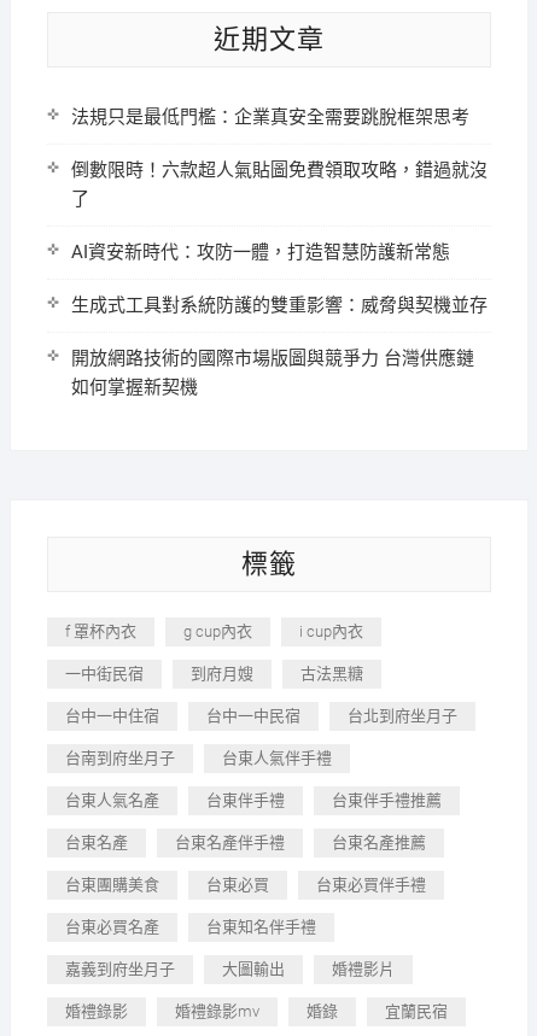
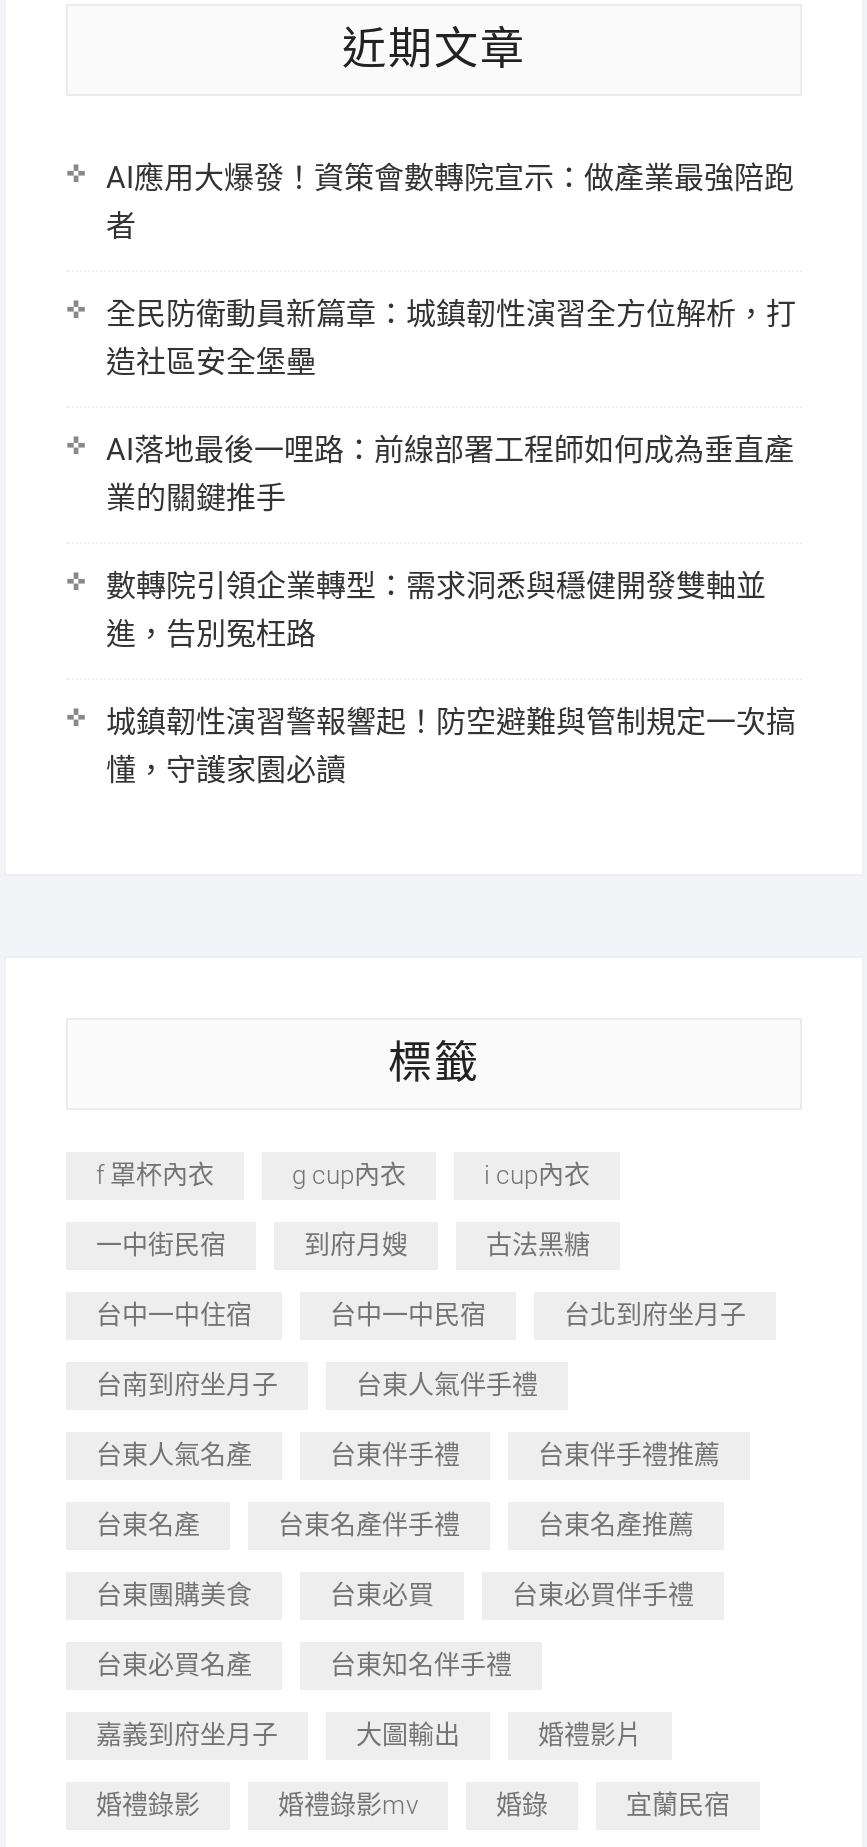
[71,106,469,128] 法規只是最低門檻：企業真安全需要跳脫框架思考 -> [106,160,794,244] AI應用大爆發！資策會數轉院宣示：做產業最強陪跑 | 者
[71,159,488,210] 倒數限時！六款超人氣貼圖免費領取攻略，錯過就沒 | 了 -> [106,296,796,380] 全民防衛動員新篇章：城鎮韌性演習全方位解析，打 | 造社區安全堡壘
[71,241,450,263] AI資安新時代：攻防一體，打造智慧防護新常態 -> [106,432,794,516] AI落地最後一哩路：前線部署工程師如何成為垂直產 | 業的關鍵推手
[71,294,488,316] 生成式工具對系統防護的雙重影響：威脅與契機並存 -> [106,568,766,652] 數轉院引領企業轉型：需求洞悉與穩健開發雙軸並 | 進，告別冤枉路
[71,347,474,398] 開放網路技術的國際市場版圖與競爭力 台灣供應鏈 | 如何掌握新契機 -> [106,704,796,788] 城鎮韌性演習警報響起！防空避難與管制規定一次搞 | 懂，守護家園必讀

